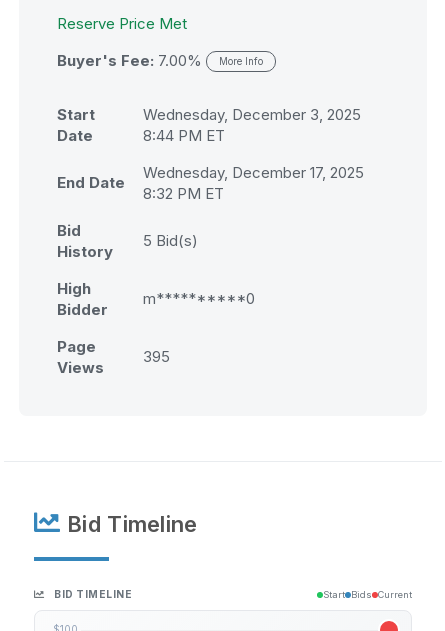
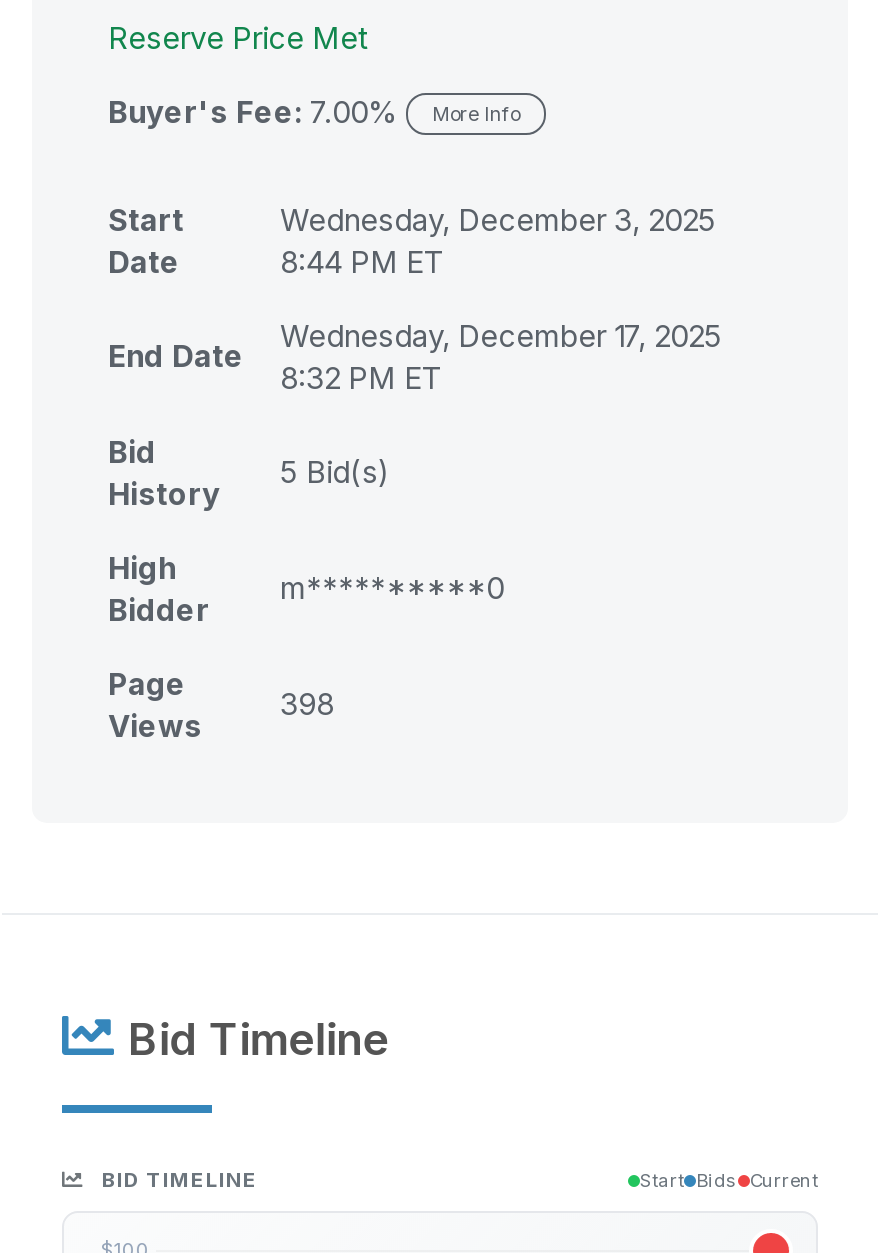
[143,347,170,366] 395 -> [280,685,334,723] 398

